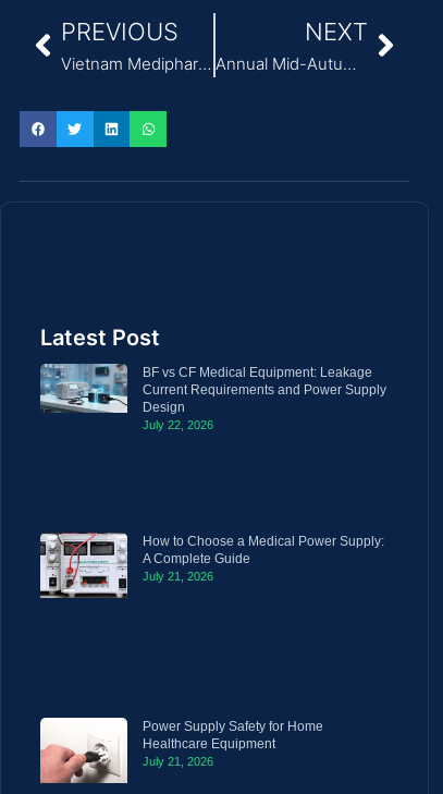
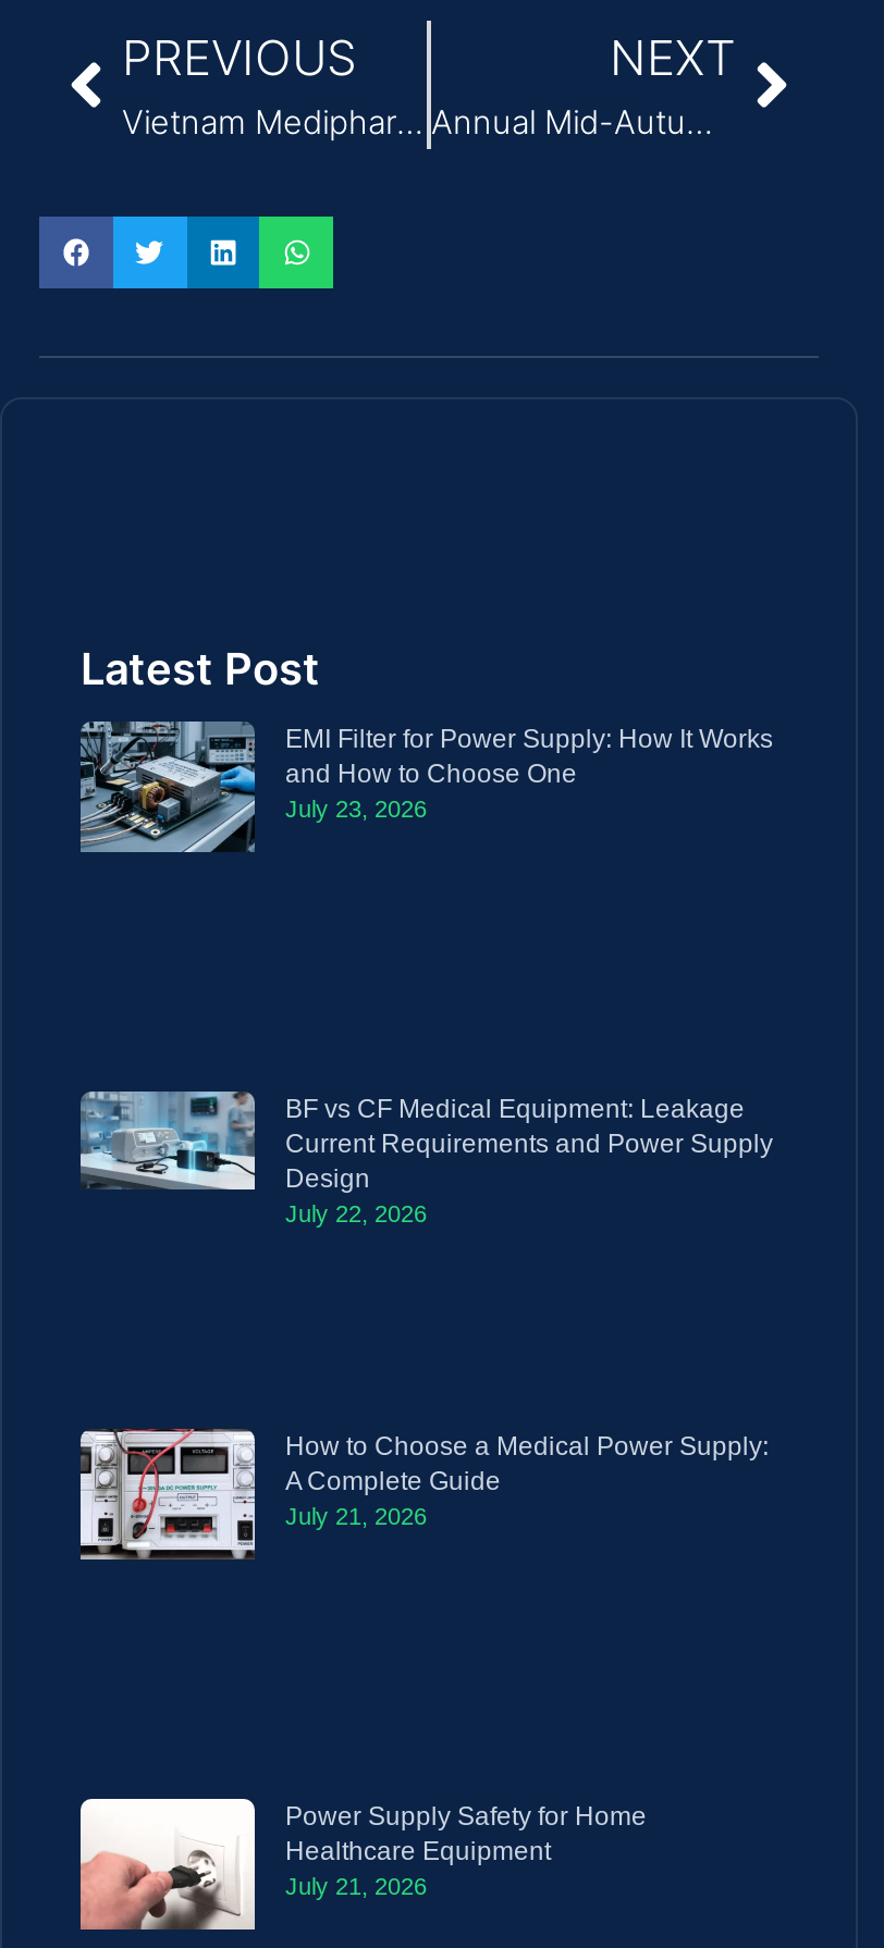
none -> [78,722,773,854] [image] | EMI Filter for Power Supply: How It Works | and How to Choose One | July 23, 2026

